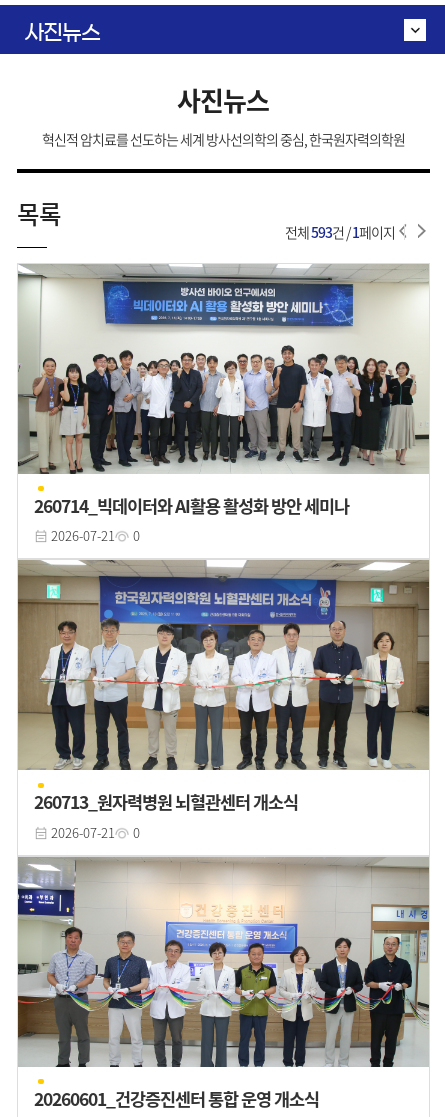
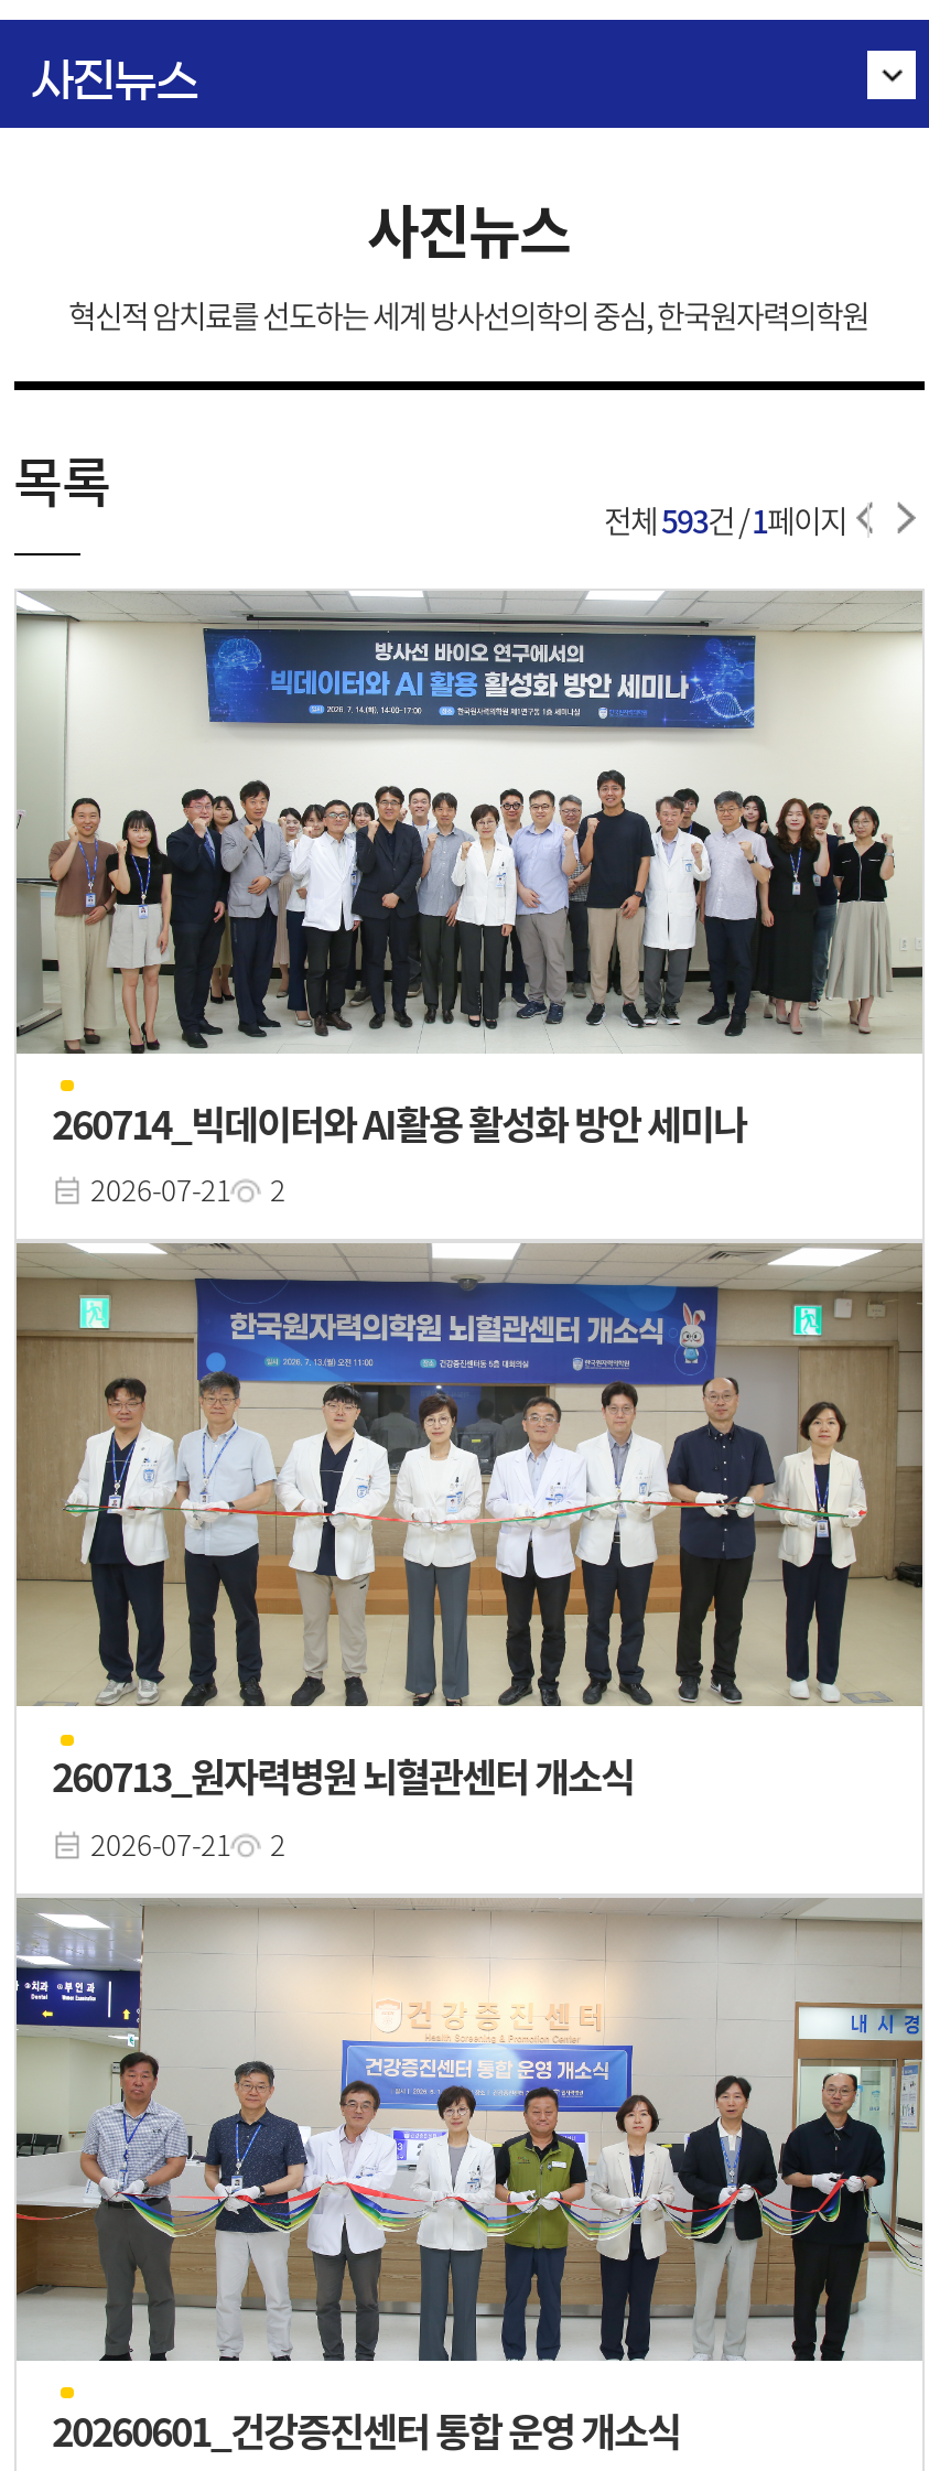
[51,526,140,545] 2026-07-21 0 -> [90,1169,285,1211] 2026-07-21 2
[51,823,140,842] 2026-07-21 0 -> [90,1823,285,1864] 2026-07-21 2

